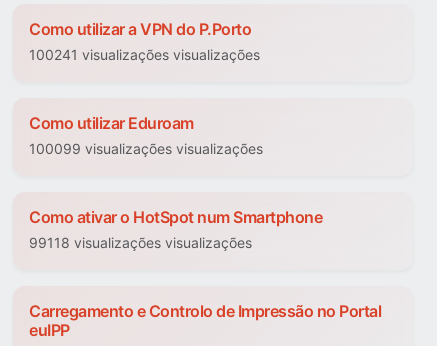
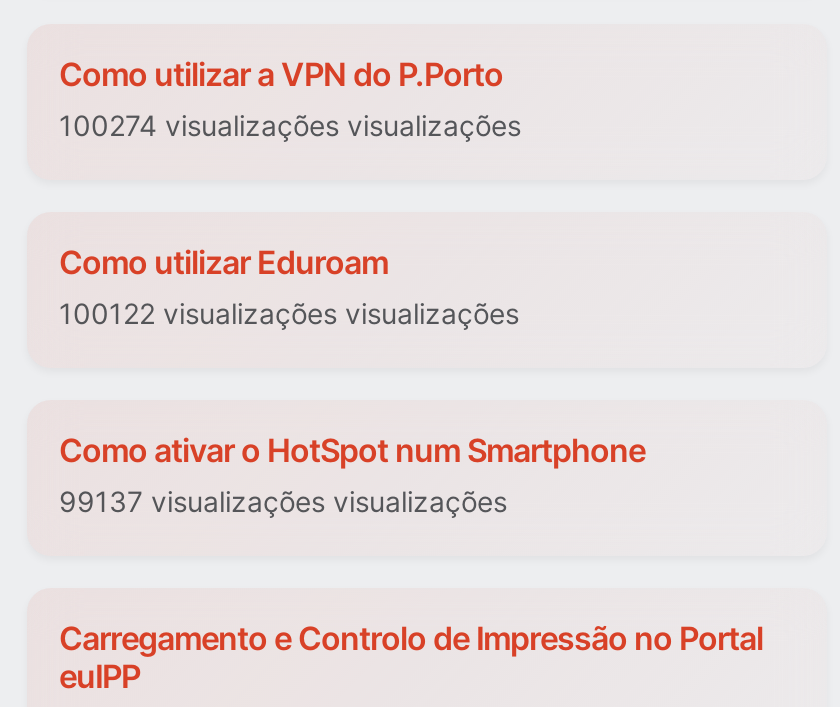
[29,46,260,63] 100241 visualizações visualizações -> [59,109,521,143] 100274 visualizações visualizações
[29,140,263,157] 100099 visualizações visualizações -> [59,297,519,331] 100122 visualizações visualizações
[29,234,252,251] 99118 visualizações visualizações -> [59,485,507,519] 99137 visualizações visualizações

